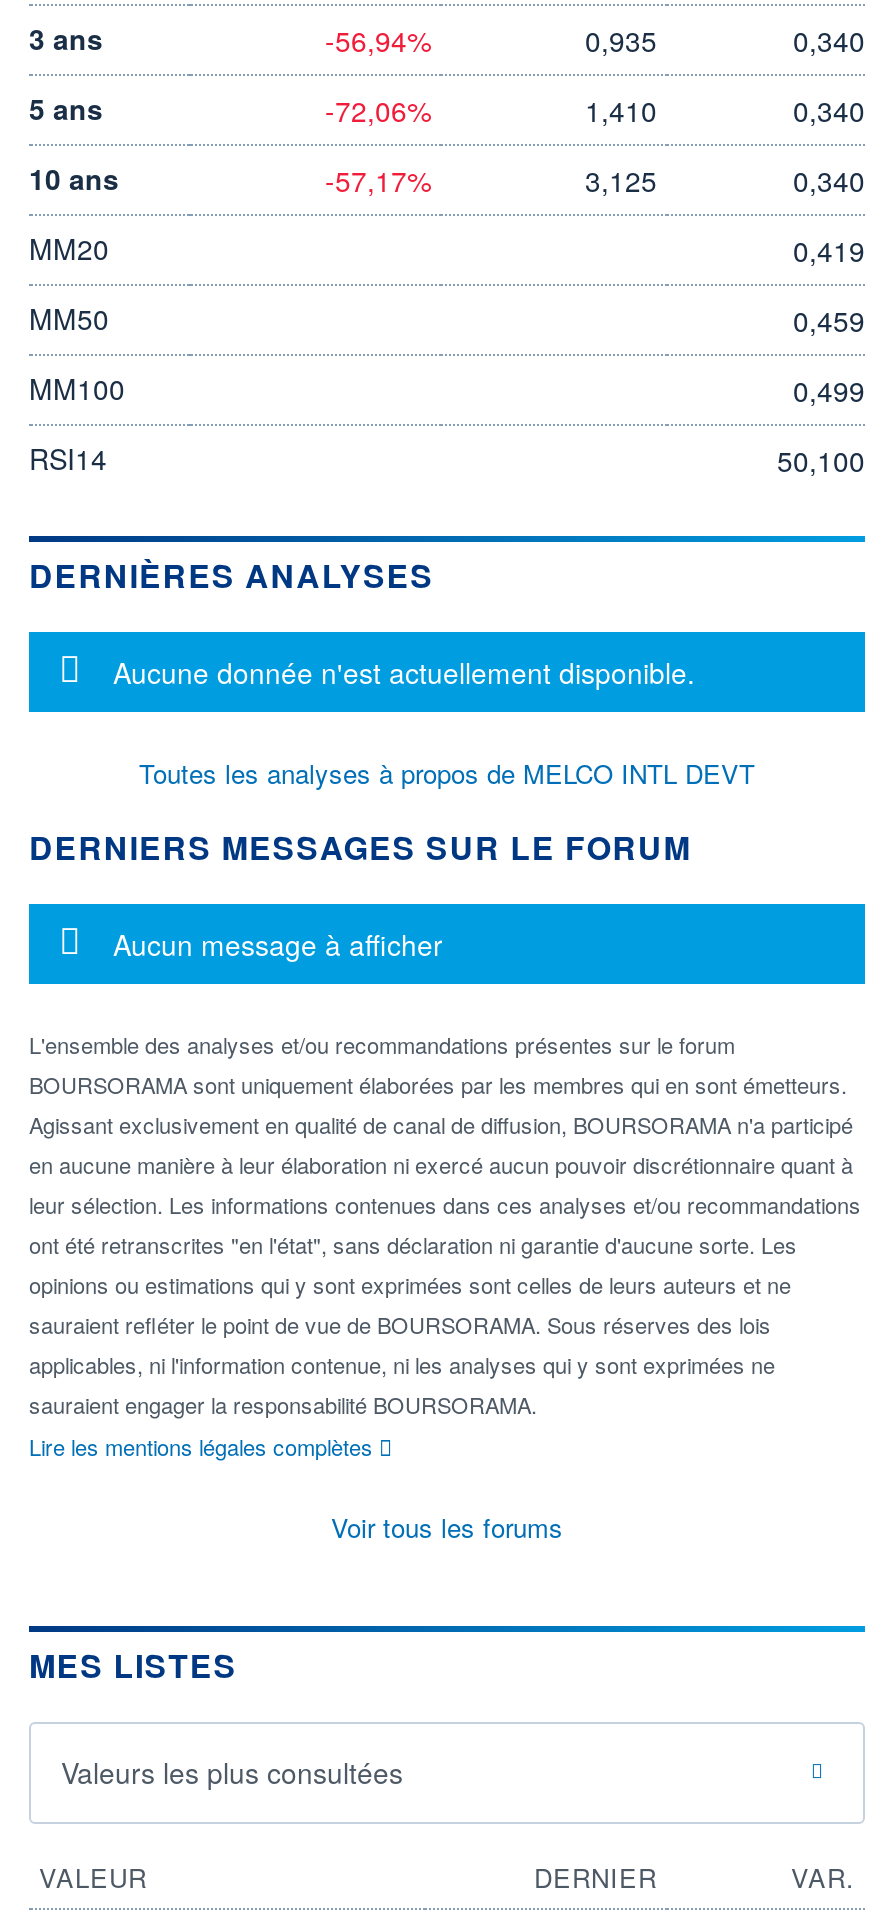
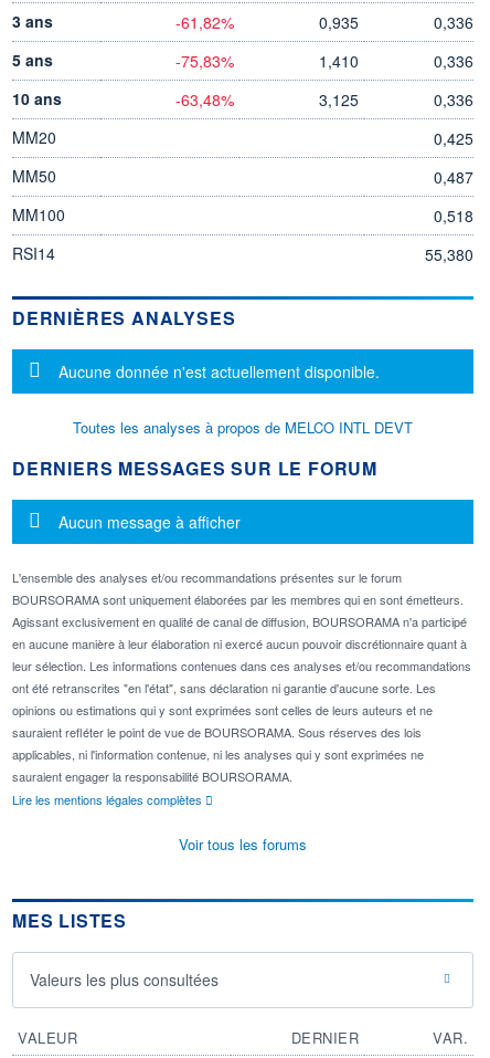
[325,20,431,60] -56,94% -> [175,11,234,33] -61,82%
[793,20,865,60] 0,340 -> [434,11,473,33] 0,336
[325,90,431,130] -72,06% -> [175,50,234,72] -75,83%
[793,90,865,130] 0,340 -> [434,50,473,72] 0,336
[325,160,431,200] -57,17% -> [175,88,234,111] -63,48%
[793,160,865,200] 0,340 -> [434,88,473,111] 0,336
[793,230,865,270] 0,419 -> [434,127,473,149] 0,425
[793,300,865,340] 0,459 -> [434,166,473,188] 0,487
[793,370,865,410] 0,499 -> [434,205,473,227] 0,518
[777,440,865,480] 50,100 -> [425,243,473,265] 55,380

